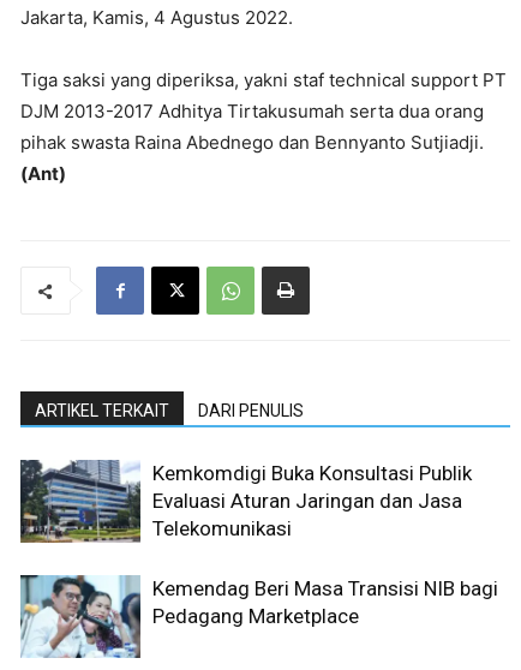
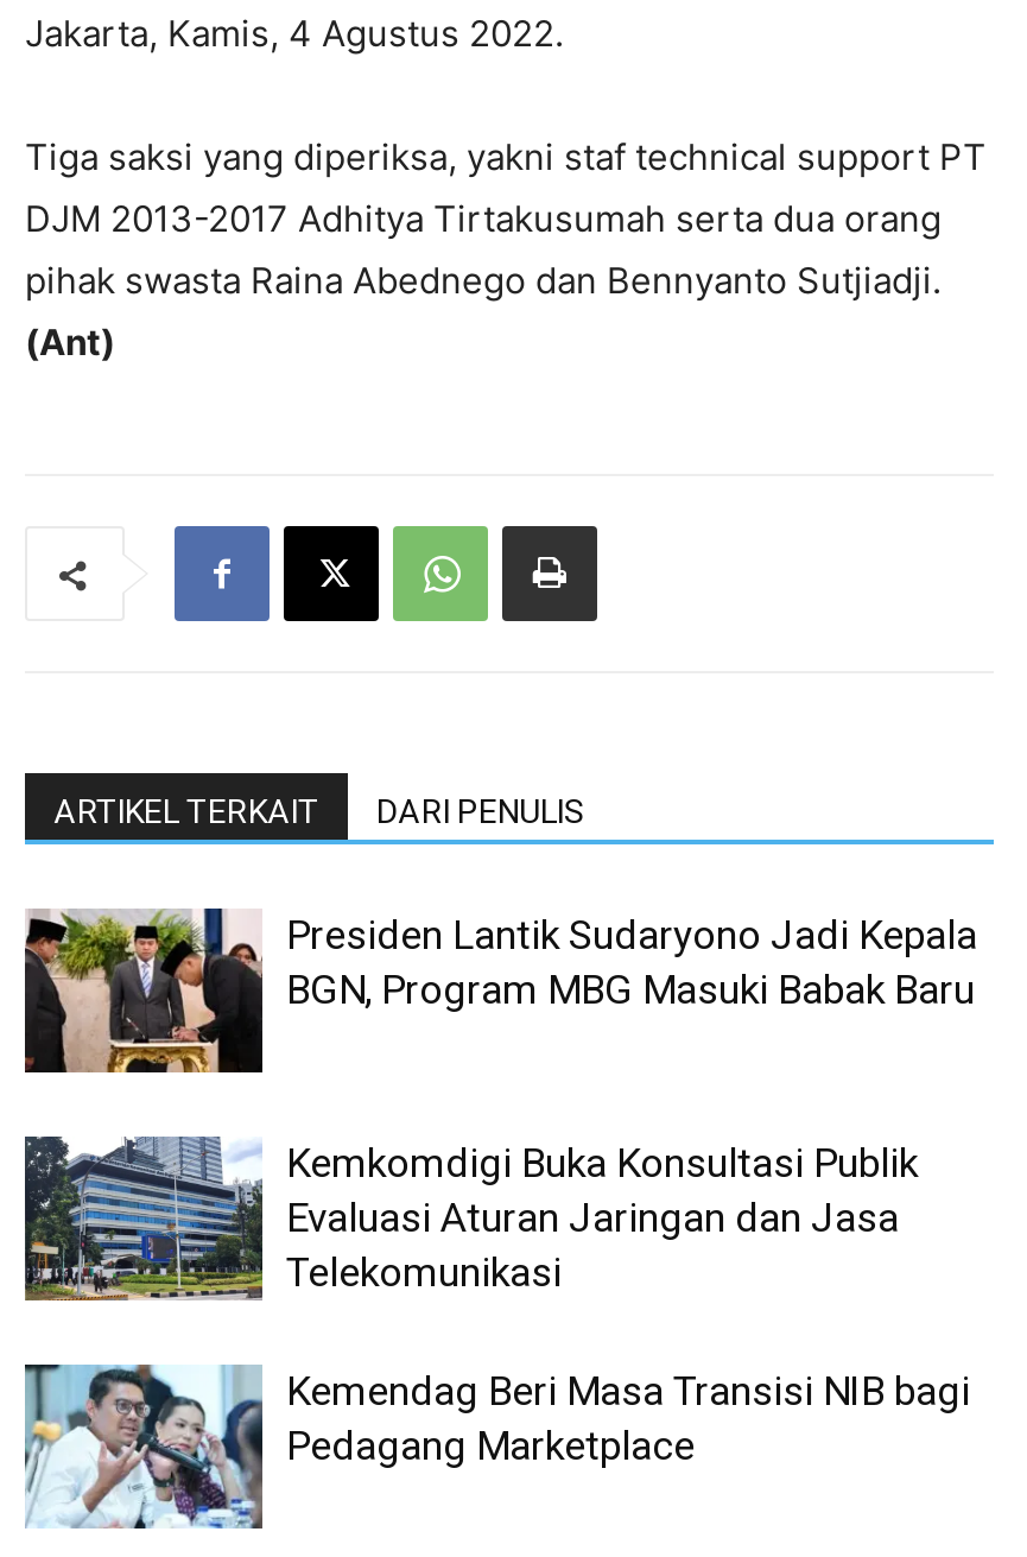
none -> [25,909,977,1075] [image] | Presiden Lantik Sudaryono Jadi Kepala | BGN, Program MBG Masuki Babak Baru

